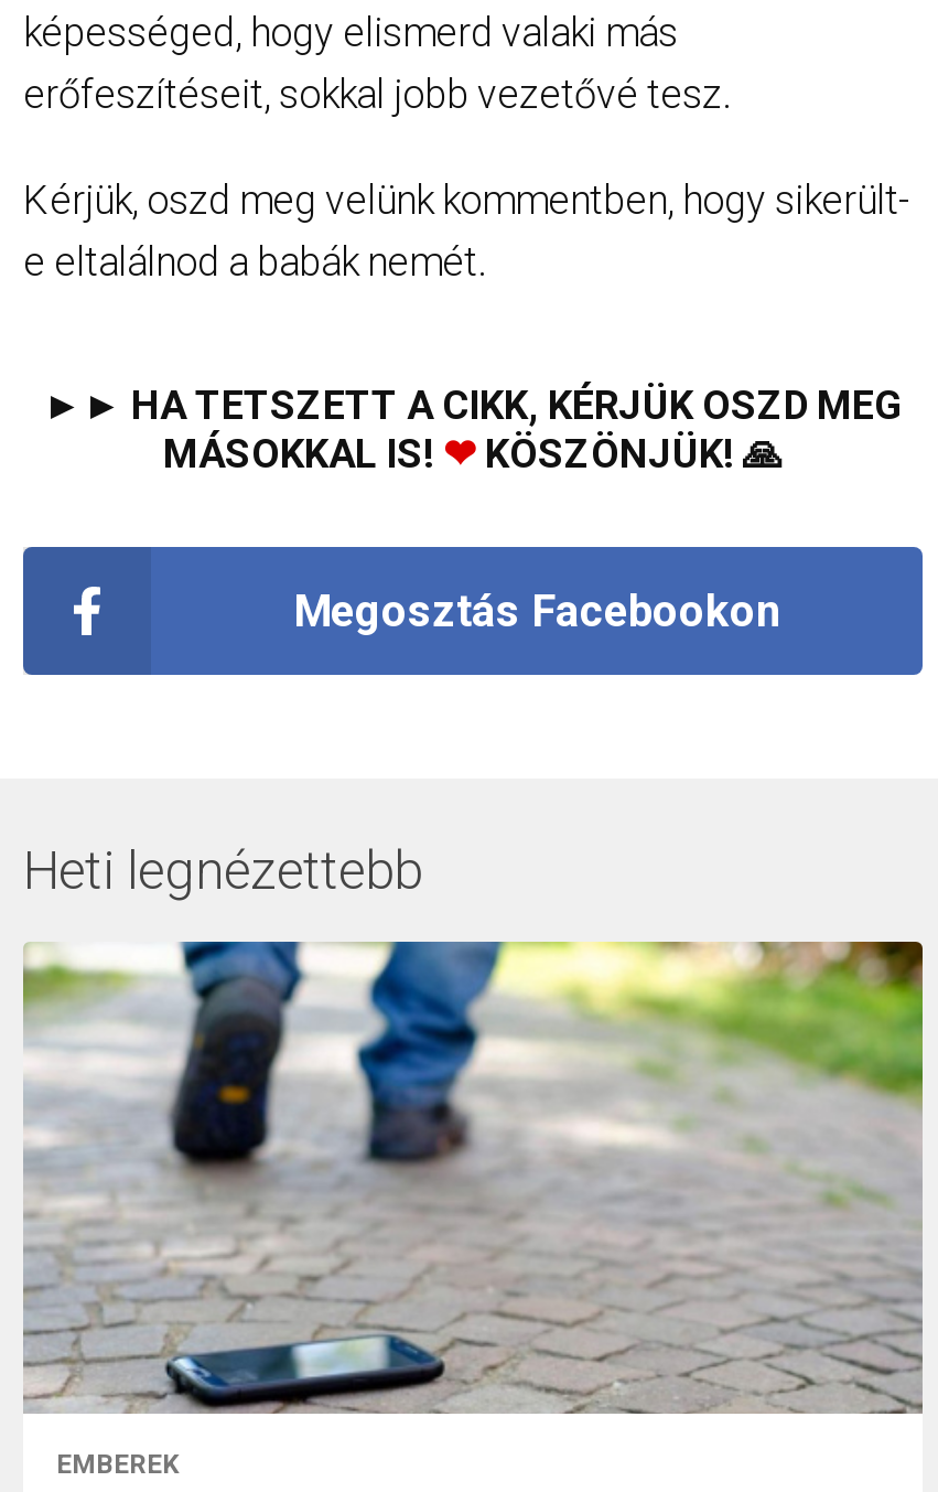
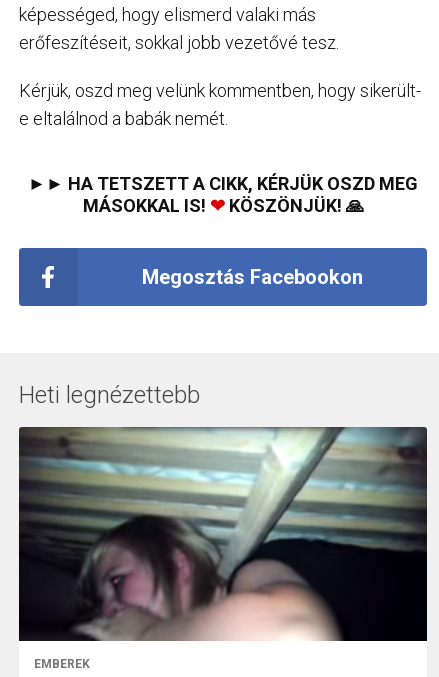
[21,940,925,1416] [image] -> [18,426,428,642] [image]

